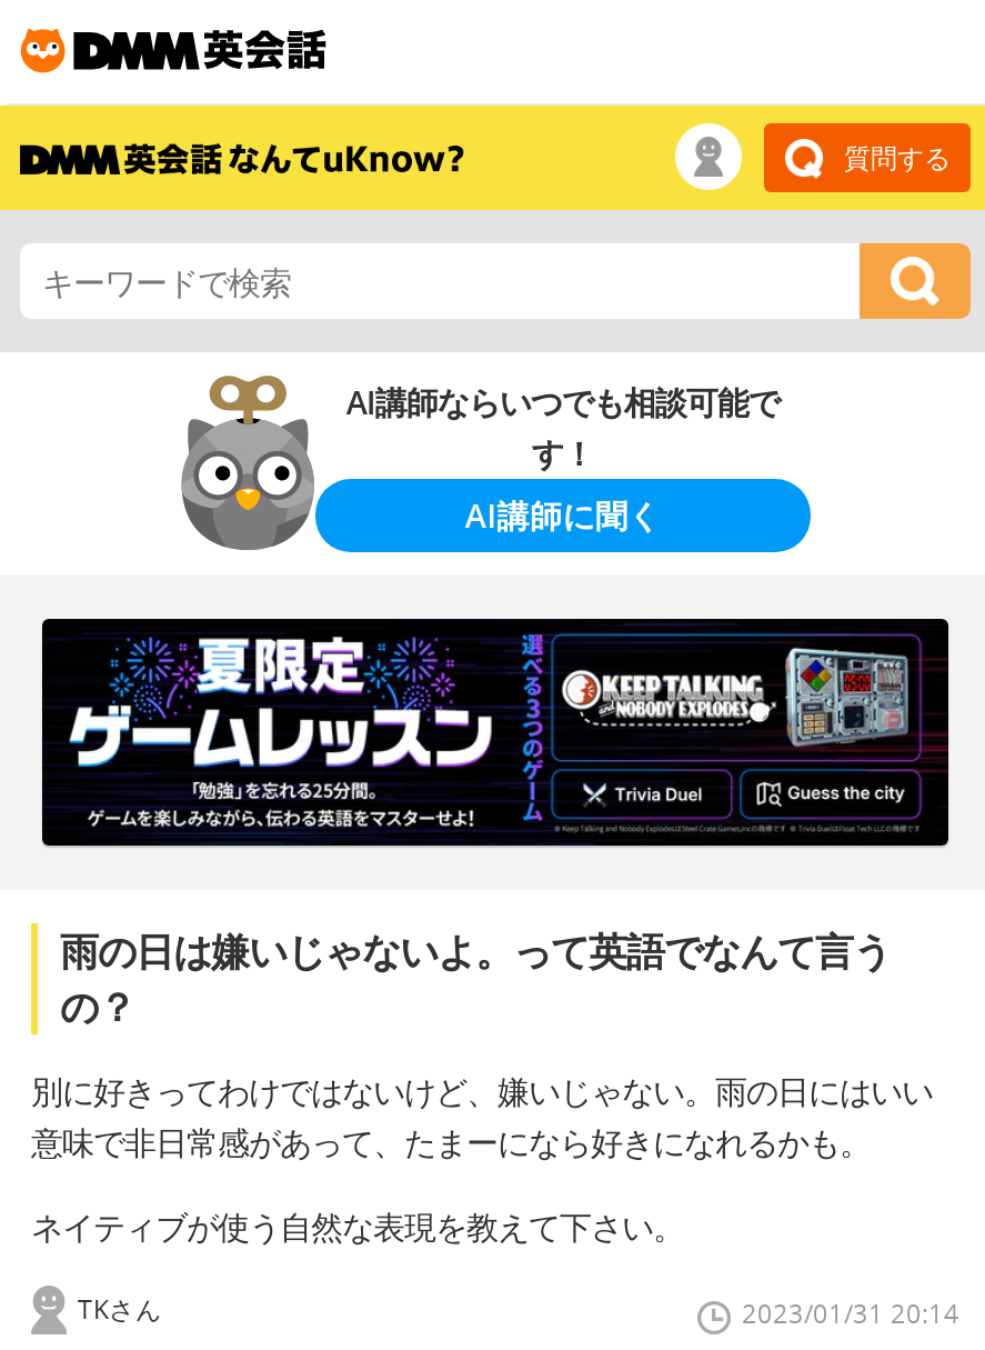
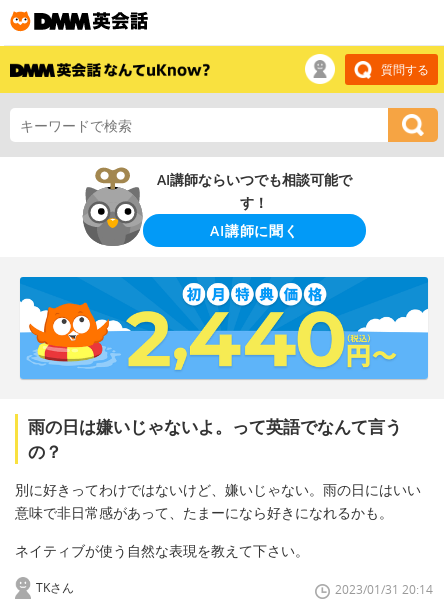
[40,617,951,848] [image] -> [19,276,429,380] [image]

